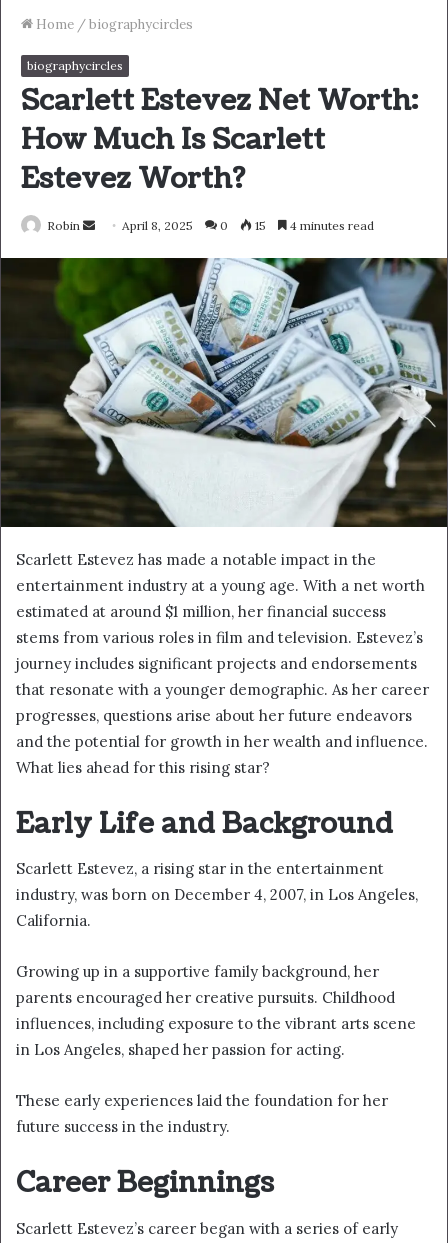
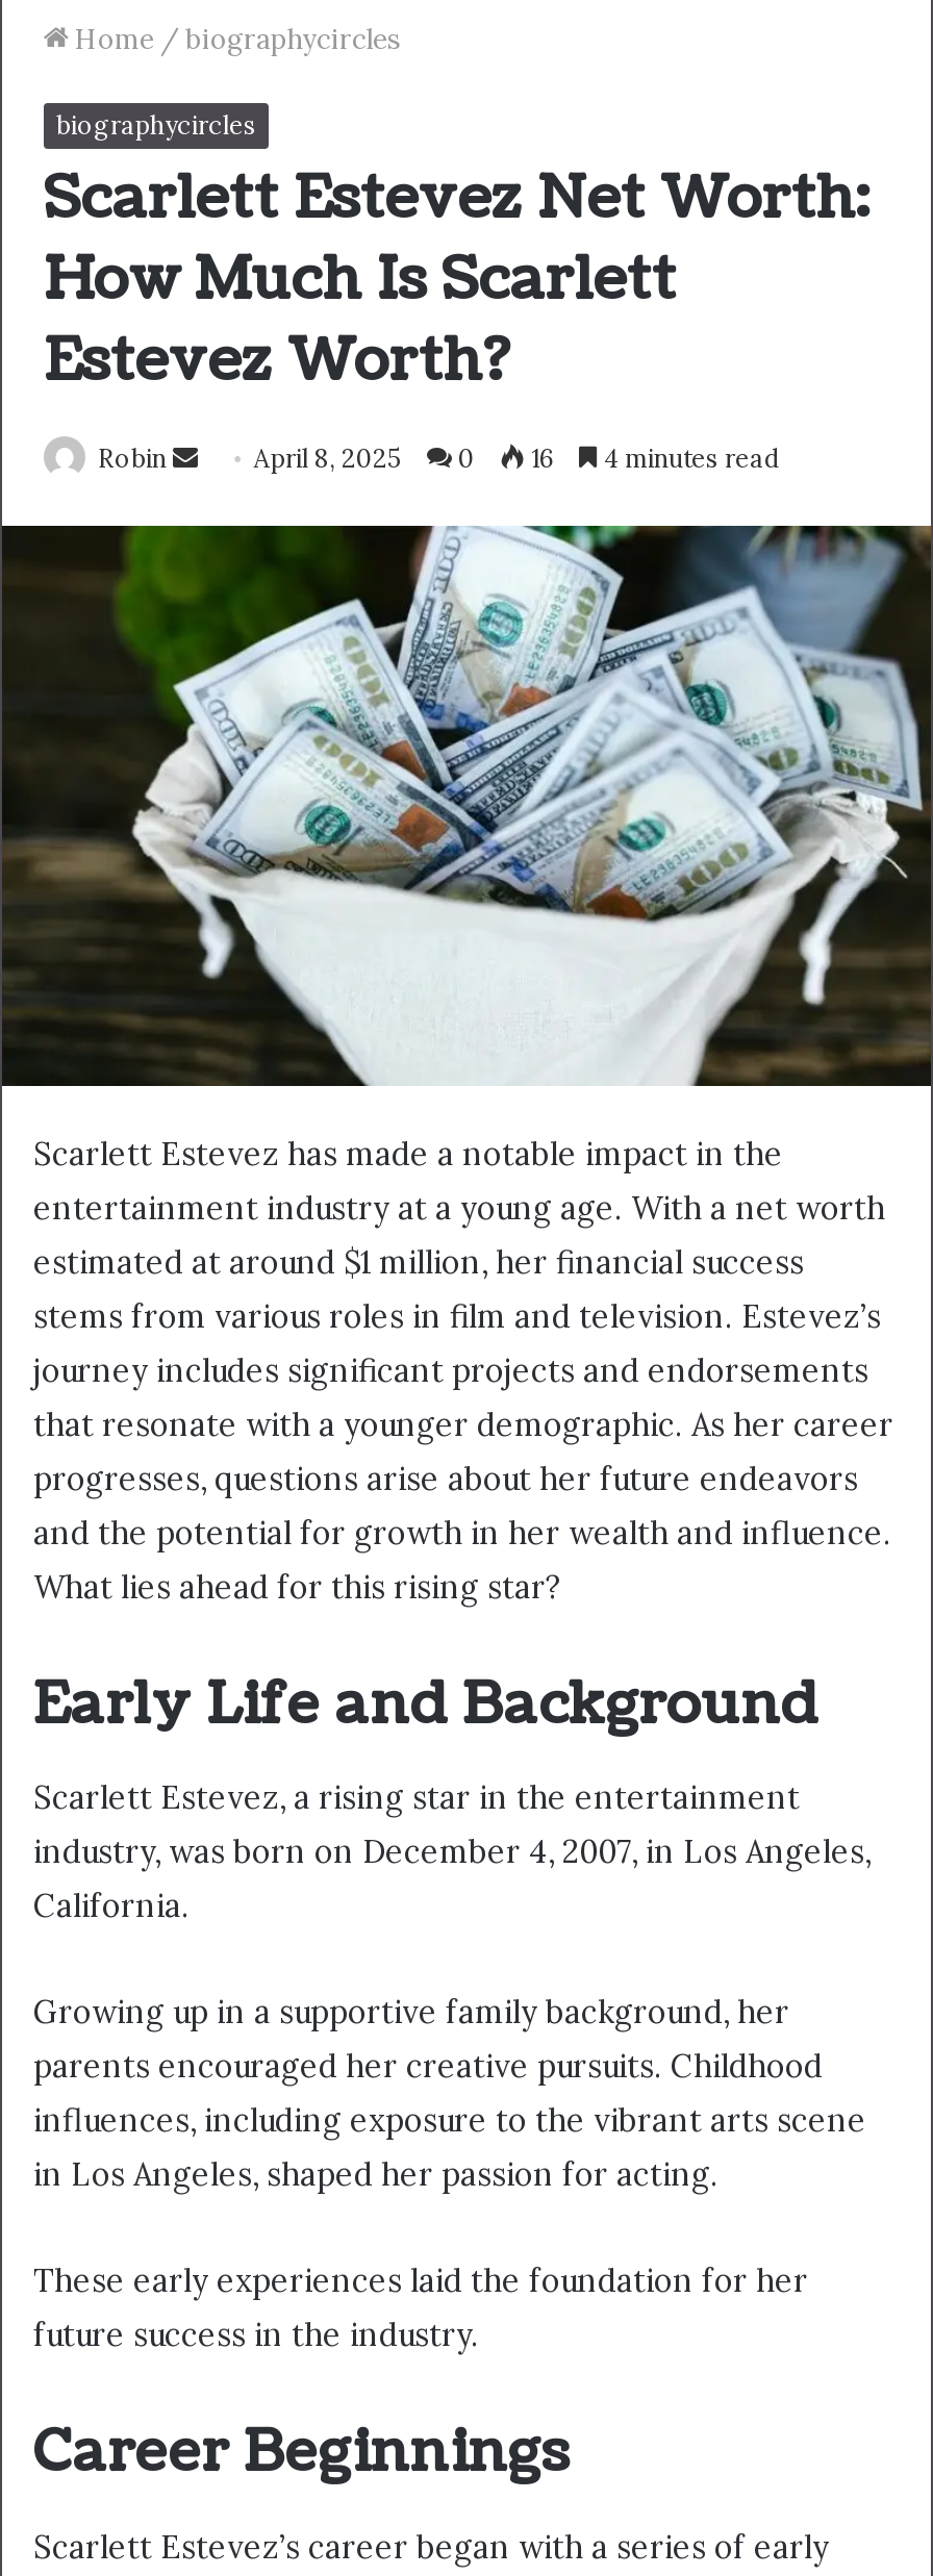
[252,218,266,233] 15 -> [525,443,554,474] 16

